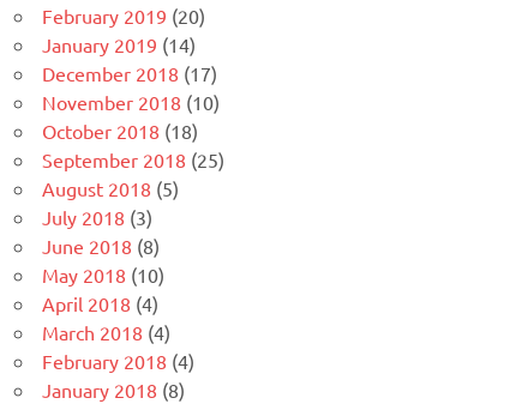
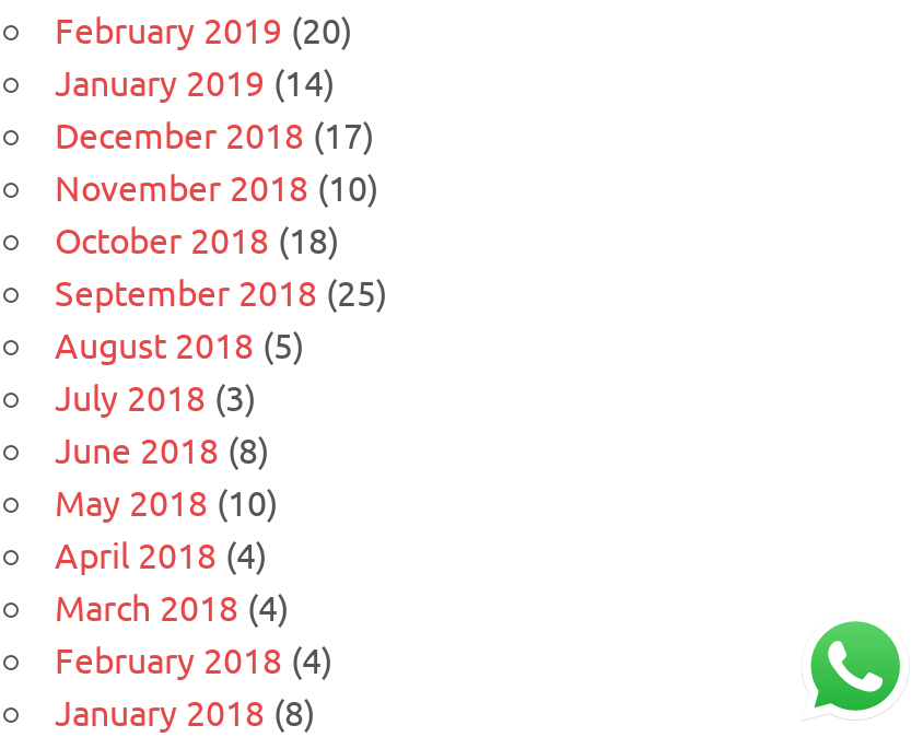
none -> [807,619,903,713] [image]

